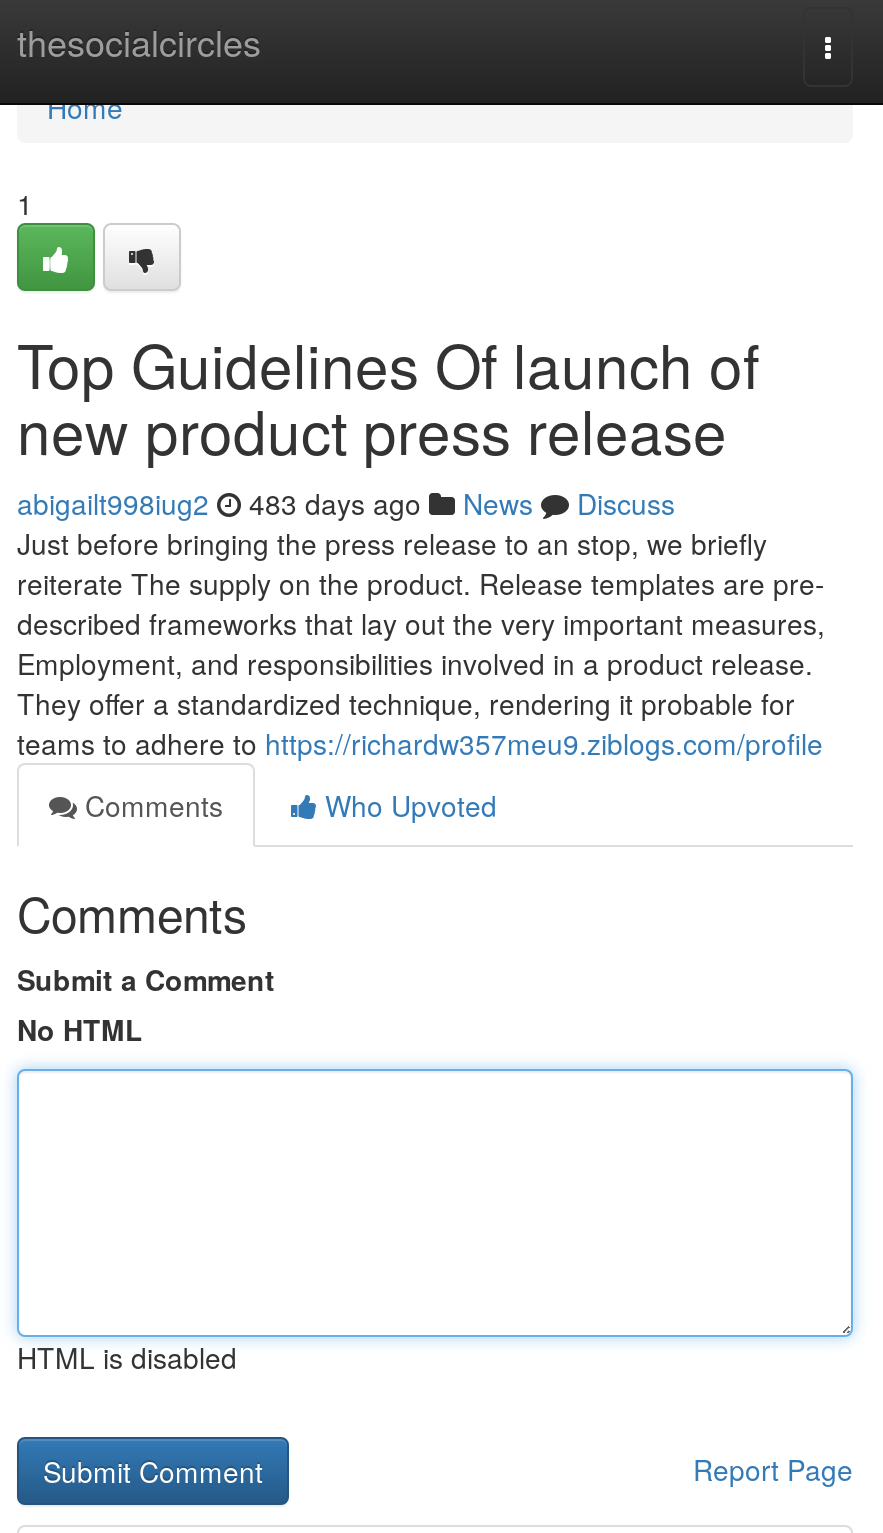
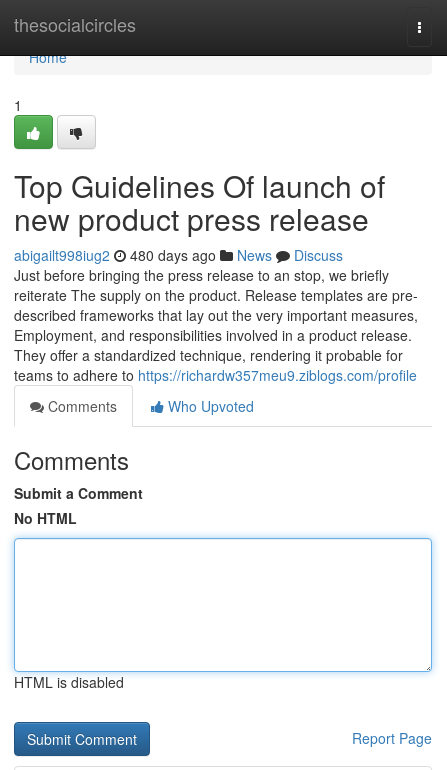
[17,483,675,523] abigailt998iug2 483 days ago News Discuss -> [14,245,343,265] abigailt998iug2 480 days ago News Discuss

